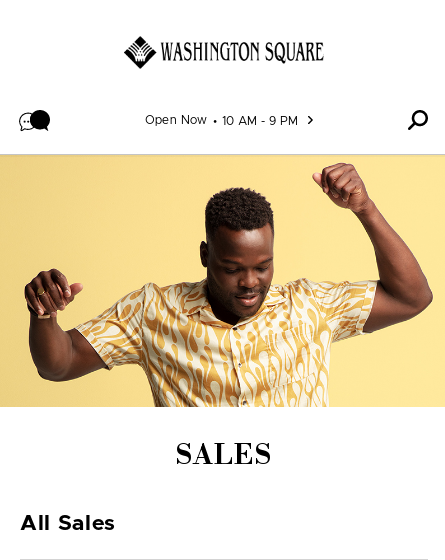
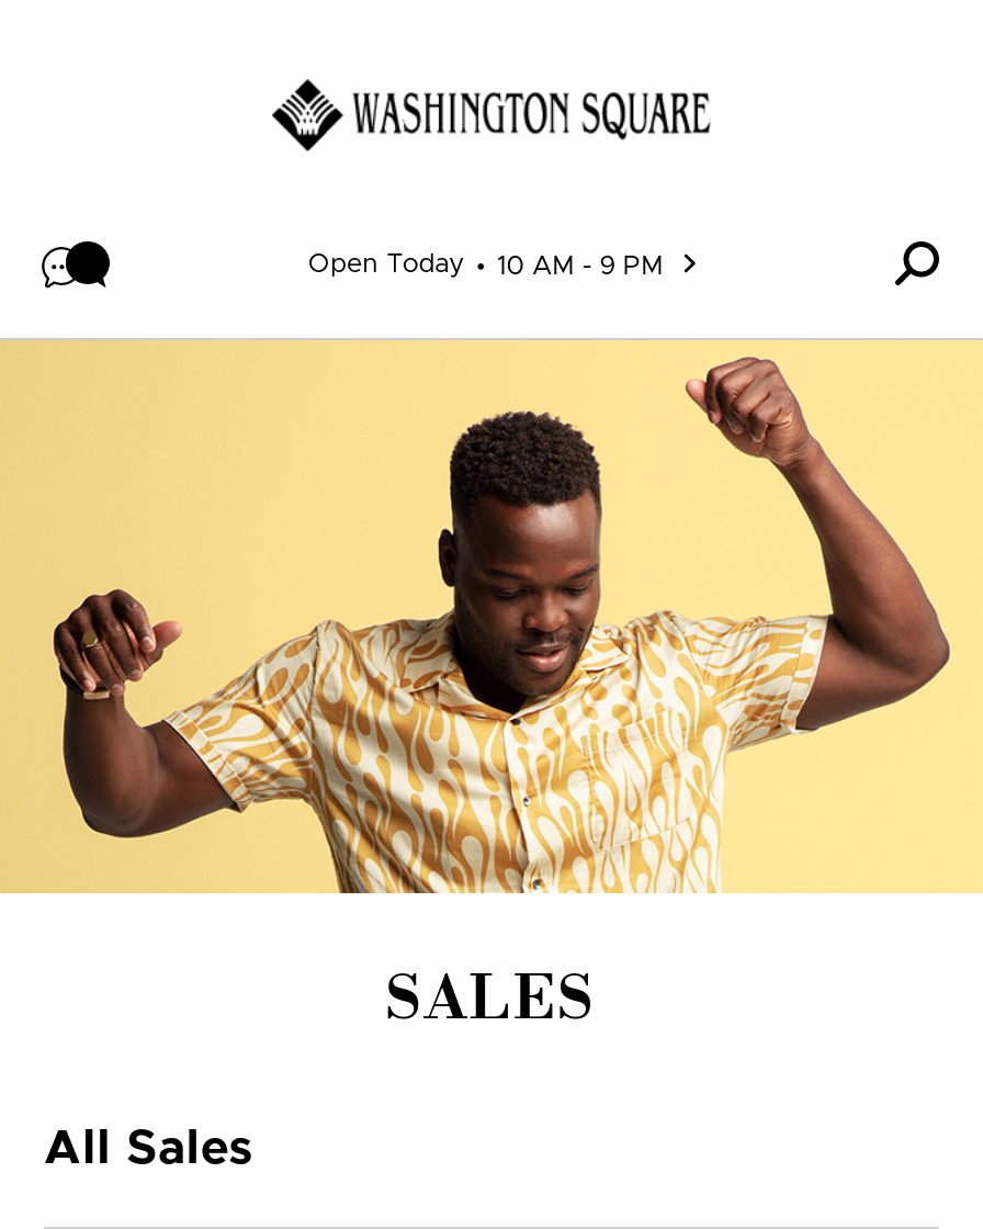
[145,113,208,125] Open Now -> [308,249,465,275] Open Today

